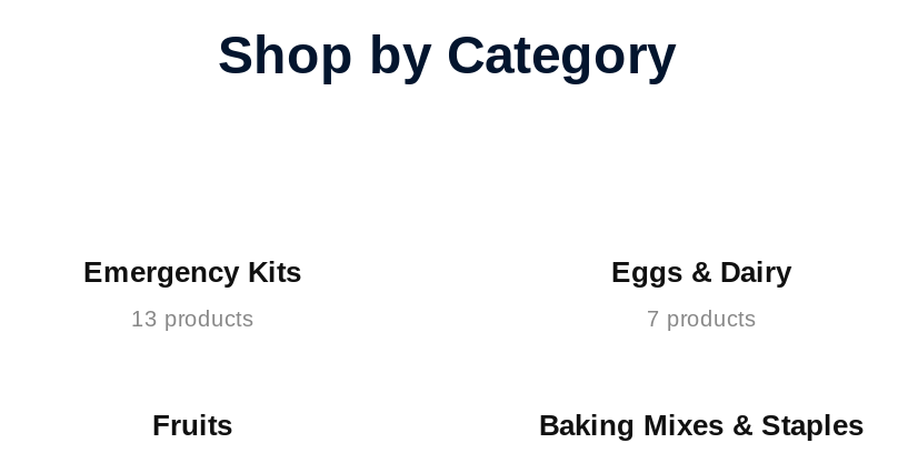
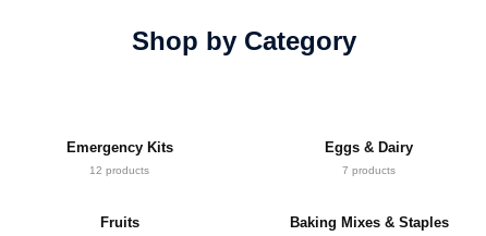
[131,307,253,331] 13 products -> [89,164,149,176] 12 products

